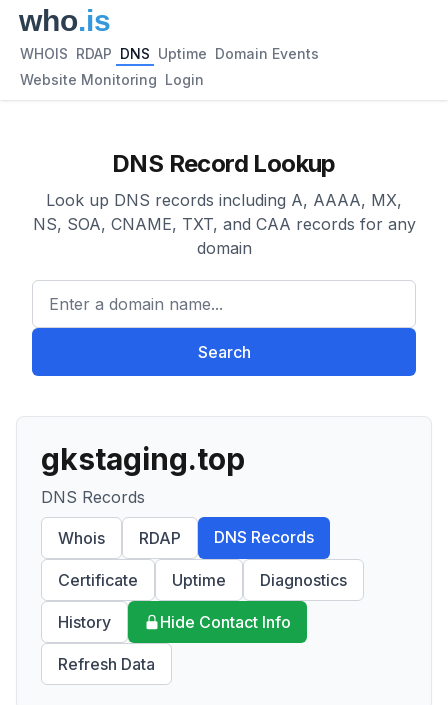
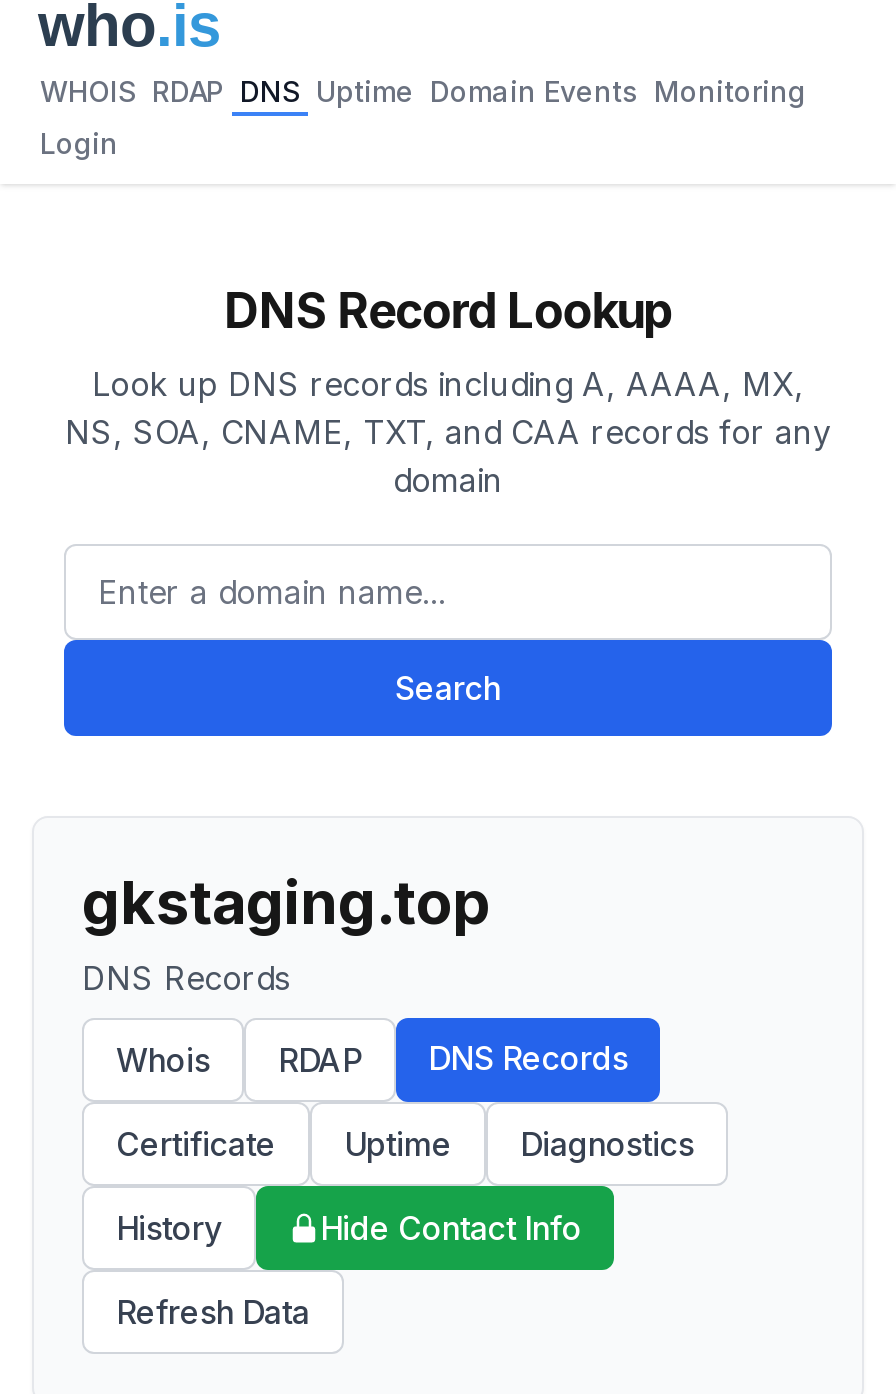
[20,45,319,62] WHOIS RDAP DNS Uptime Domain Events -> [40,74,806,108] WHOIS RDAP DNS Uptime Domain Events Monitoring
[20,71,204,88] Website Monitoring Login -> [40,126,118,160] Login

